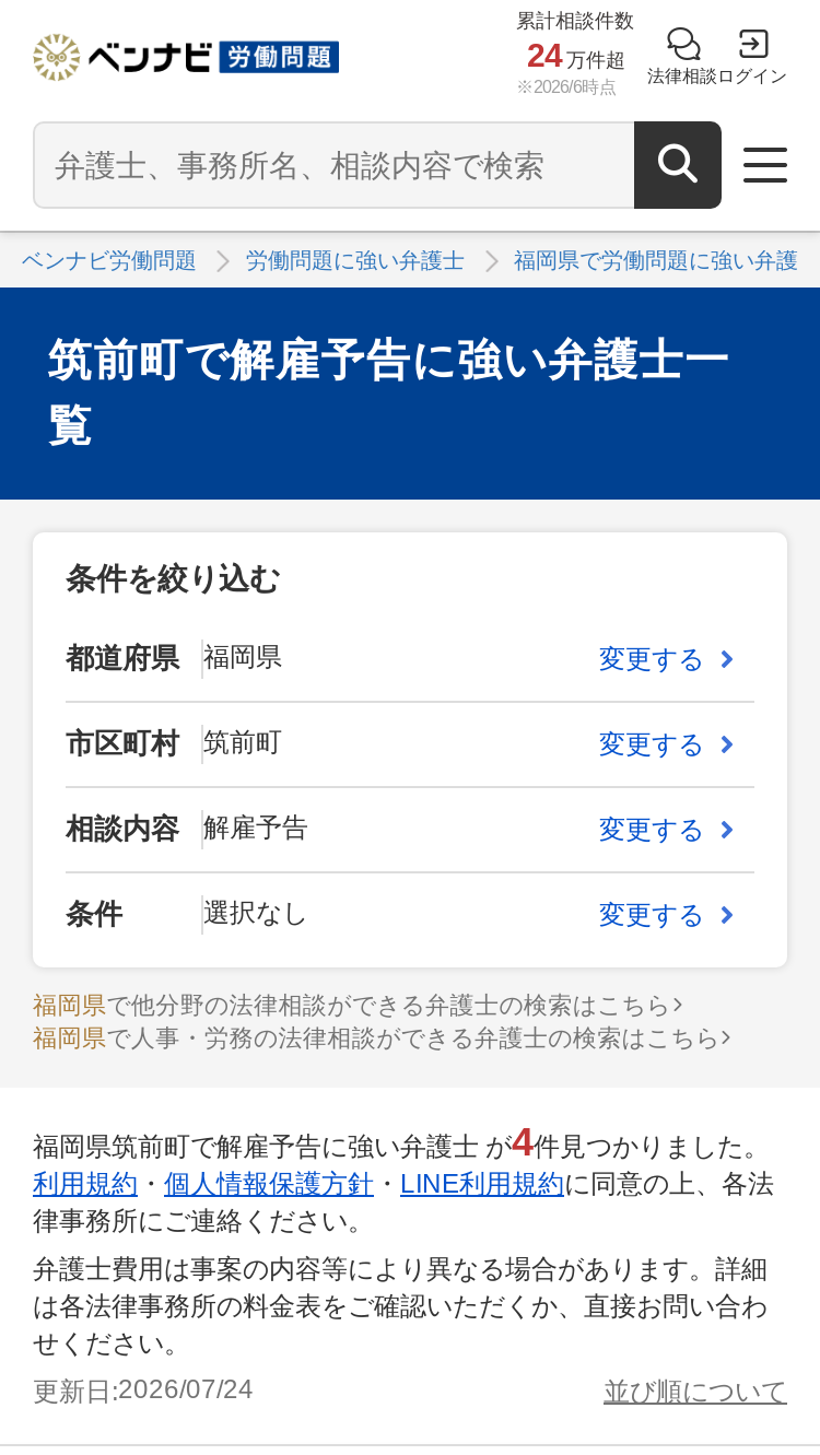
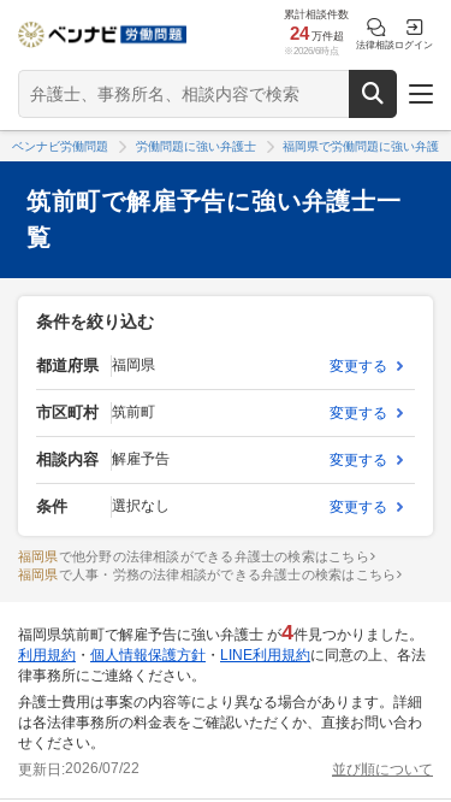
[33,1374,254,1407] 更新日: 2026/07/24 -> [18,760,140,778] 更新日: 2026/07/22

